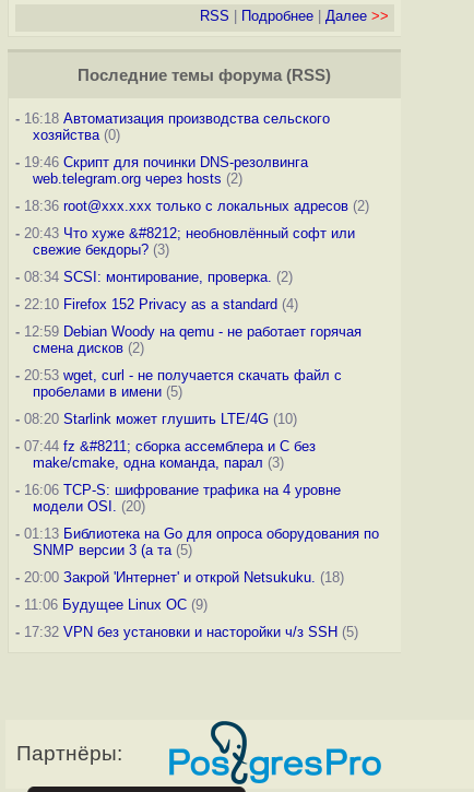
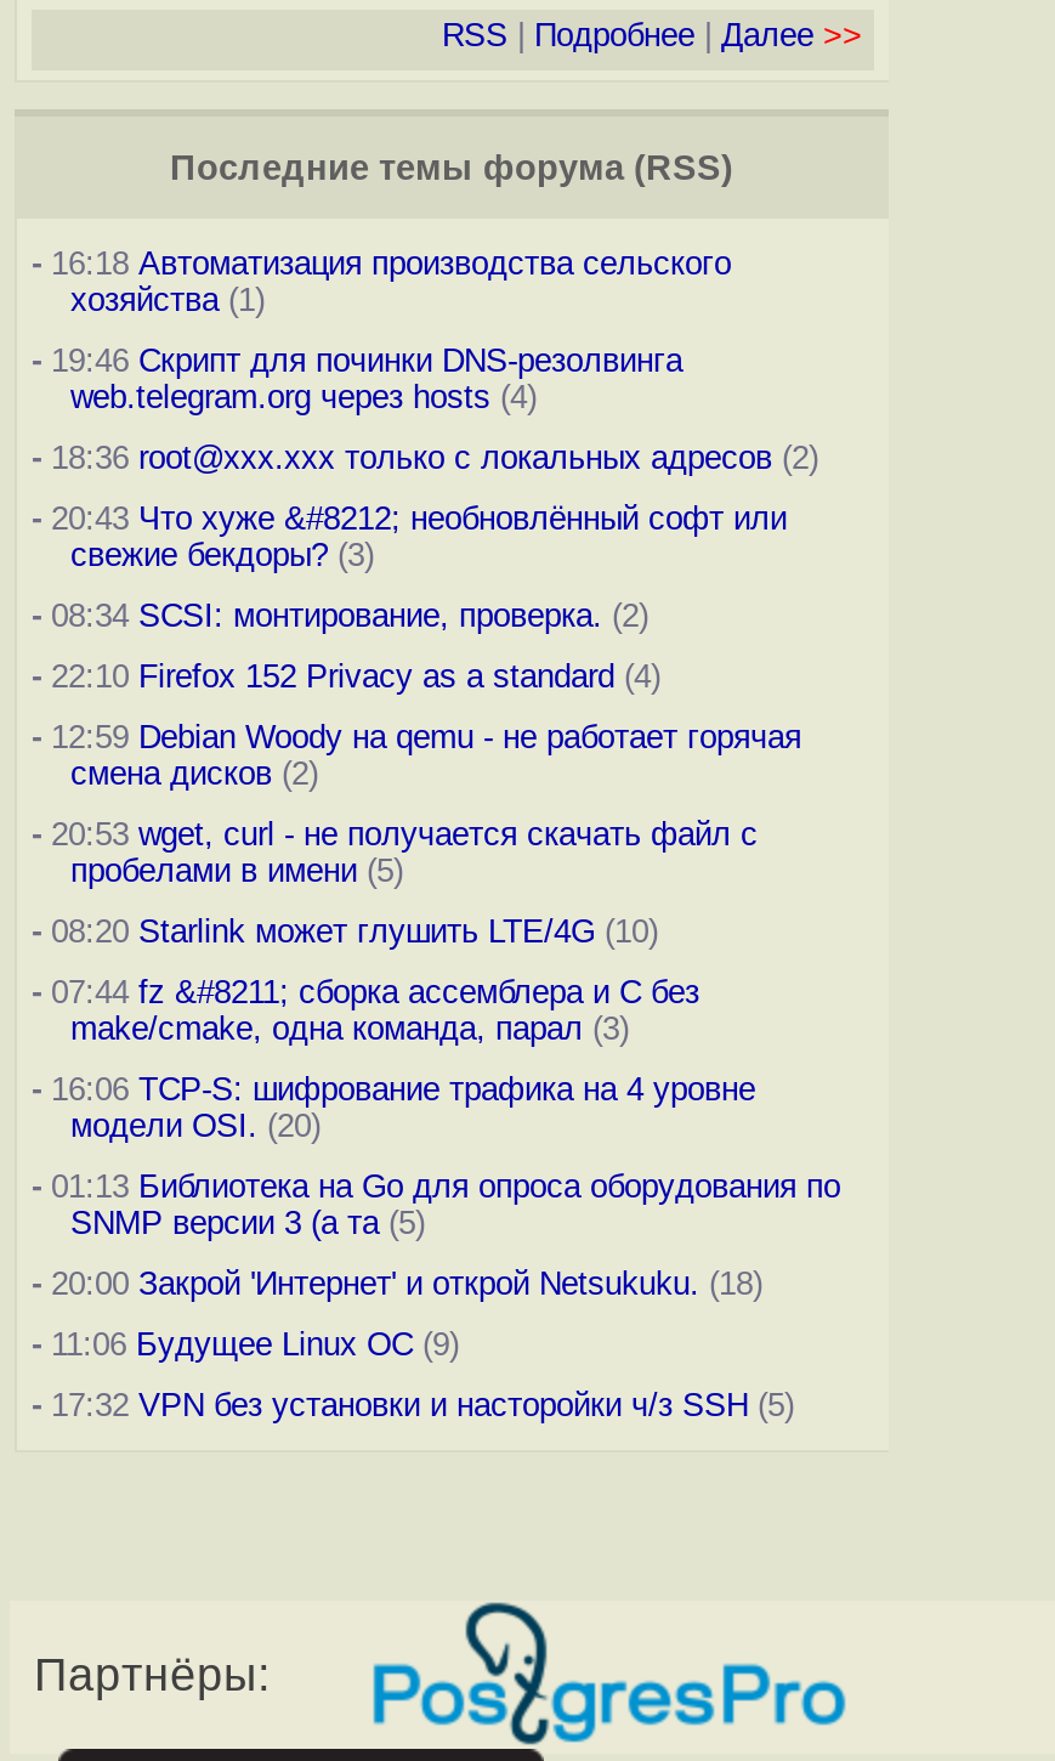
[33,127,120,143] хозяйства (0) -> [70,282,265,318] хозяйства (1)
[33,170,242,187] web.telegram.org через hosts (2) -> [70,379,537,415] web.telegram.org через hosts (4)

